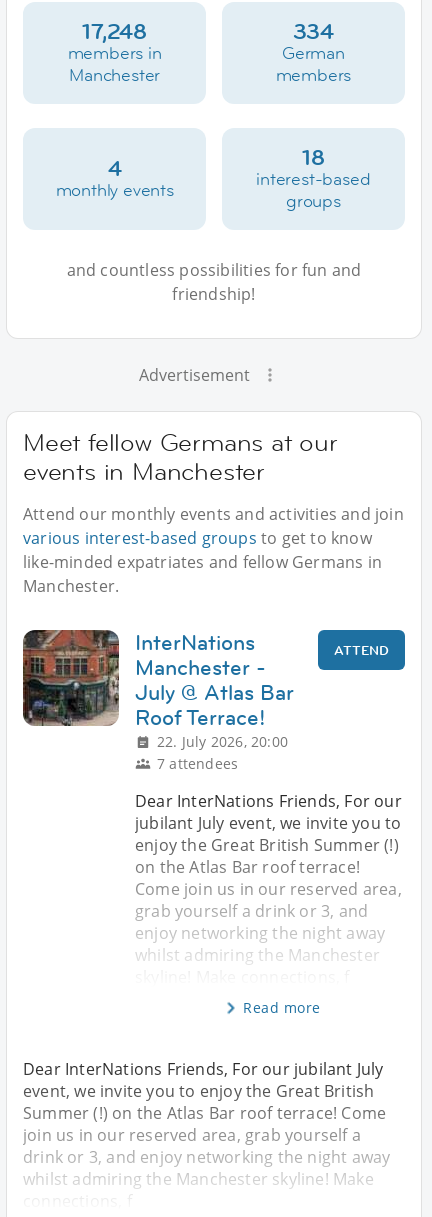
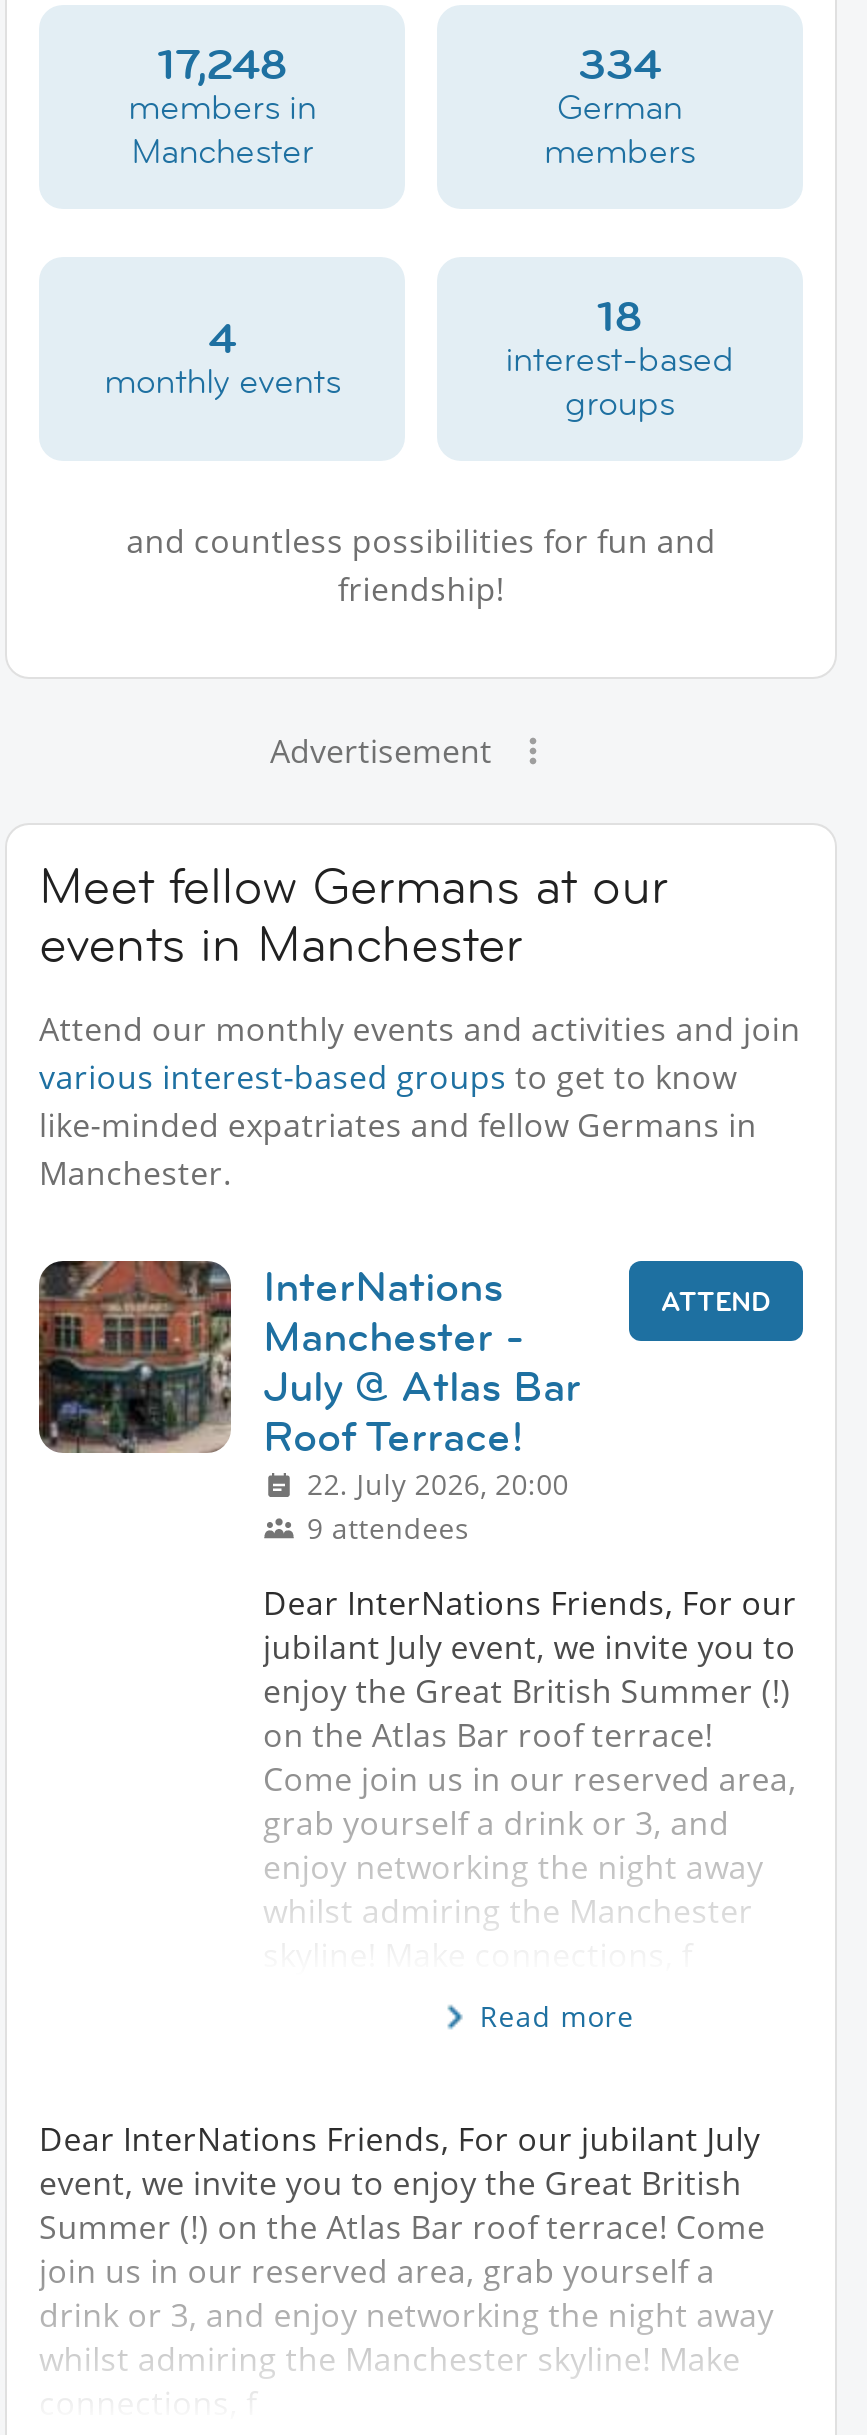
[157,754,238,773] 7 attendees -> [307,1509,469,1547] 9 attendees

